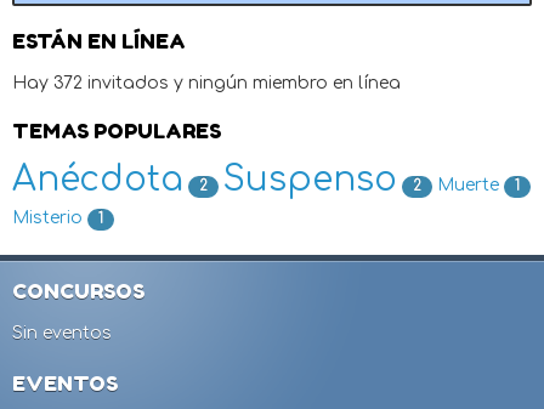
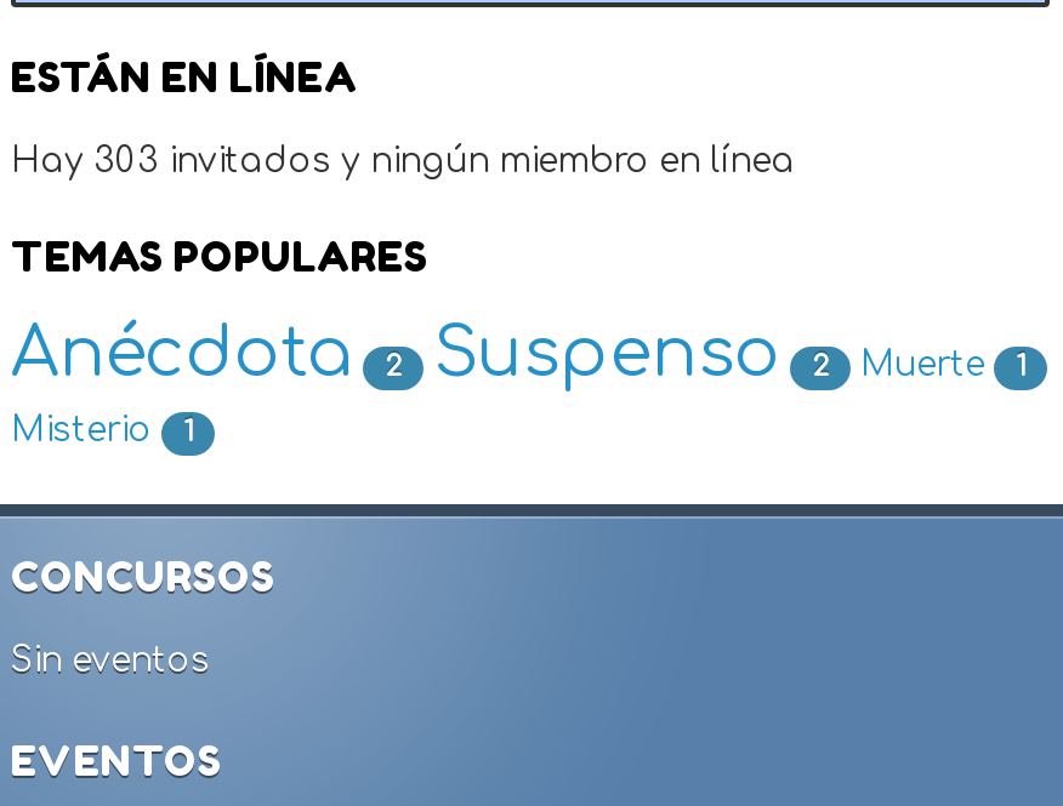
[12,74,401,93] Hay 372 invitados y ningún miembro en línea -> [11,143,795,179] Hay 303 invitados y ningún miembro en línea

